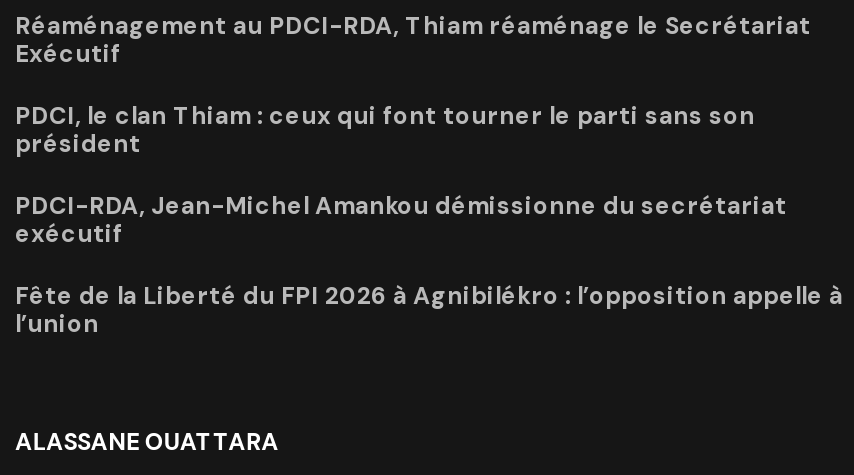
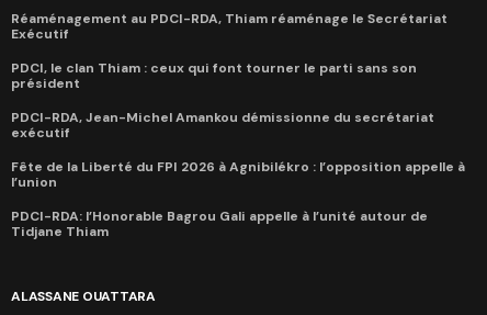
none -> [11,208,428,241] PDCI-RDA: l’Honorable Bagrou Gali appelle à l’unité autour de | Tidjane Thiam

